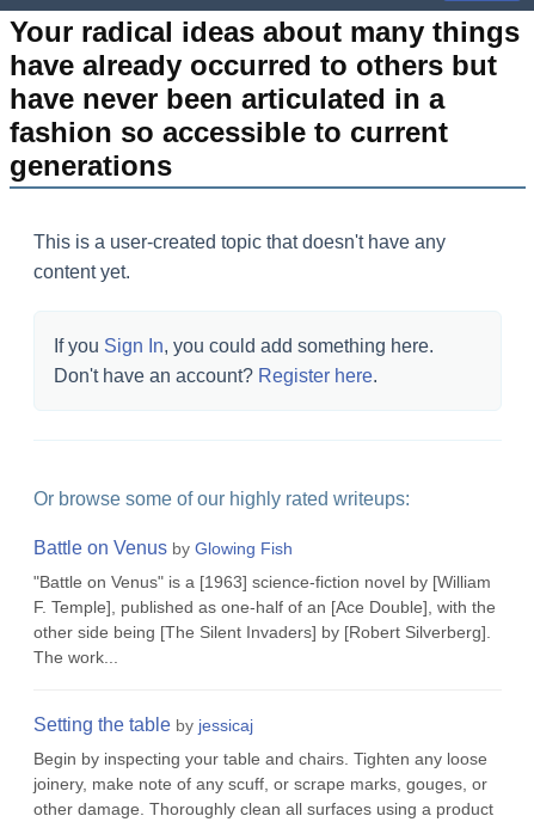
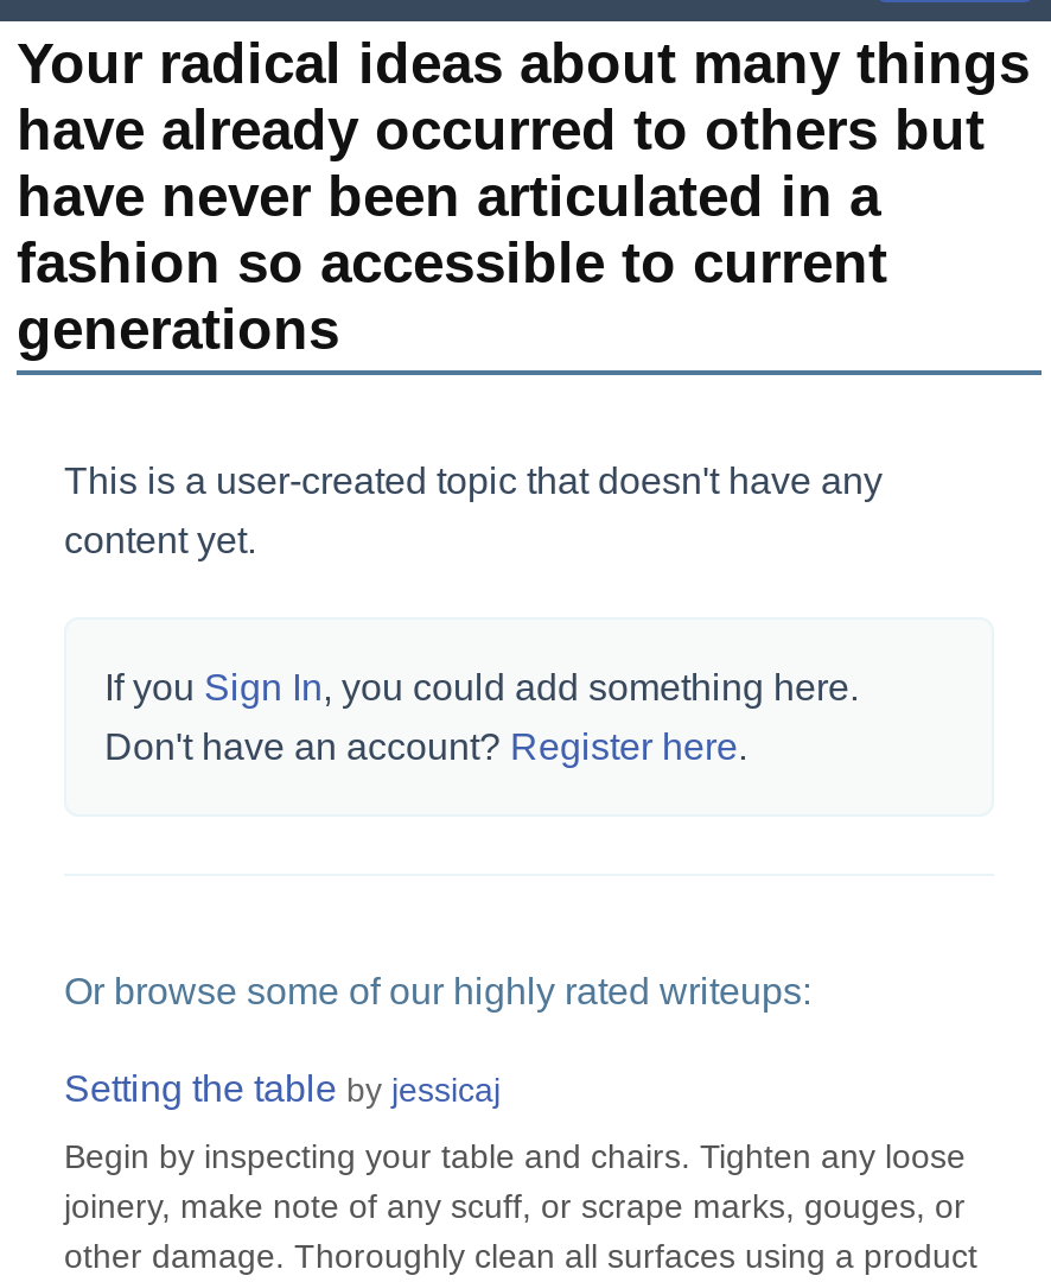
[33,538,496,667] Battle on Venus by Glowing Fish | "Battle on Venus" is a [1963] science-fiction novel by [William | F. Temple], published as one-half of an [Ace Double], with the | other side being [The Silent Invaders] by [Robert Silverberg]. | The work... -> none

